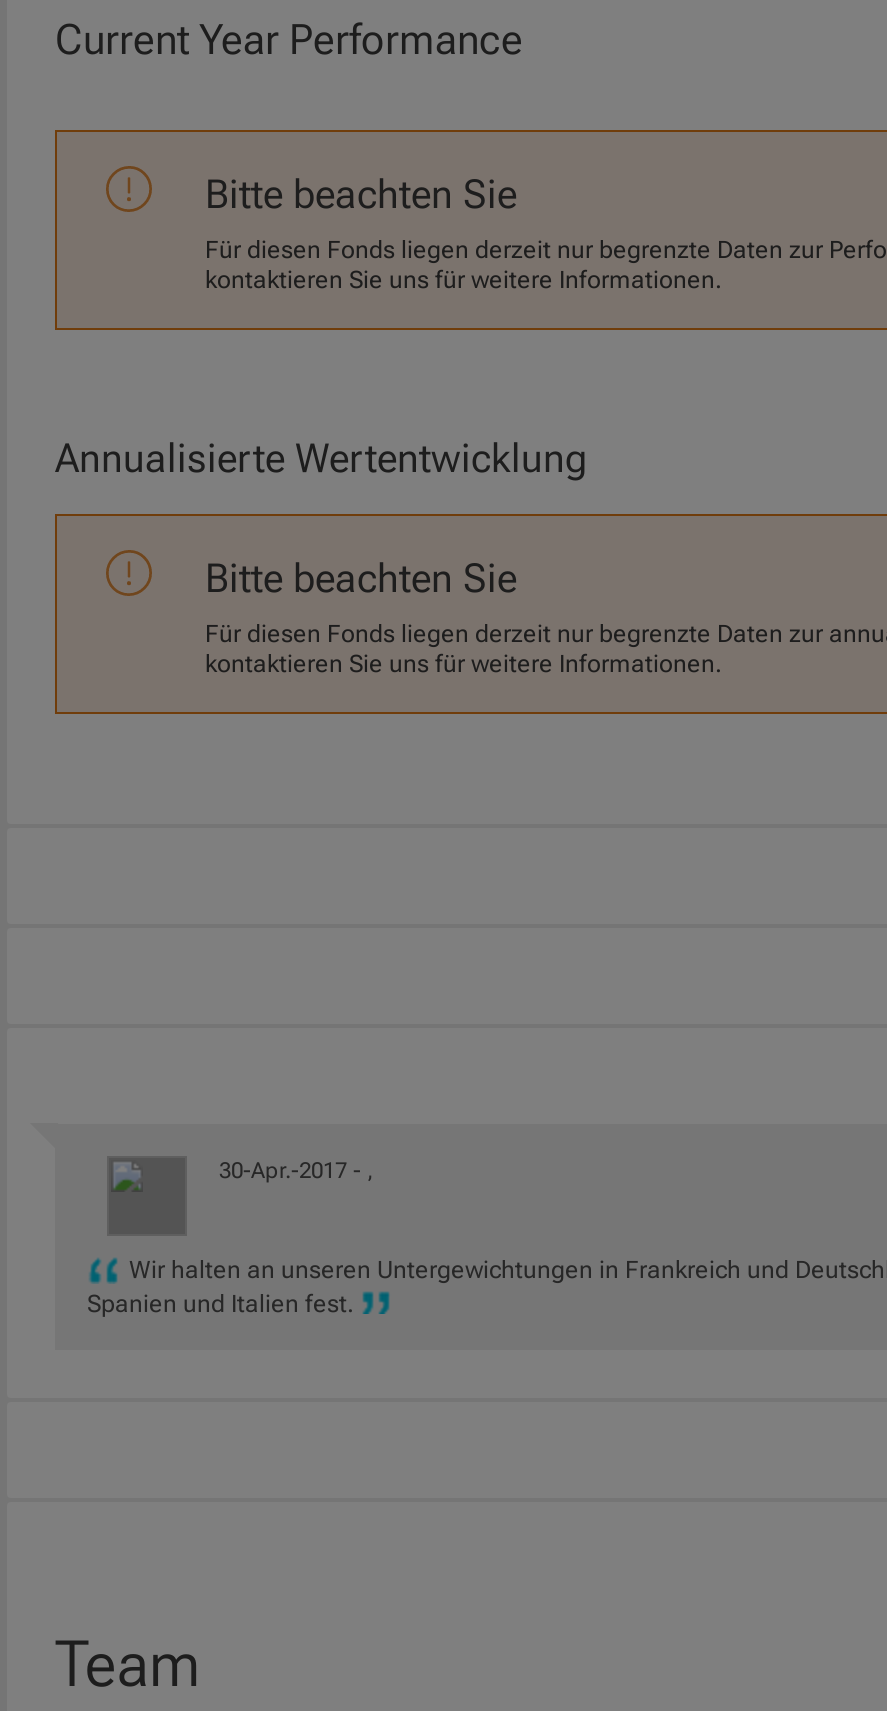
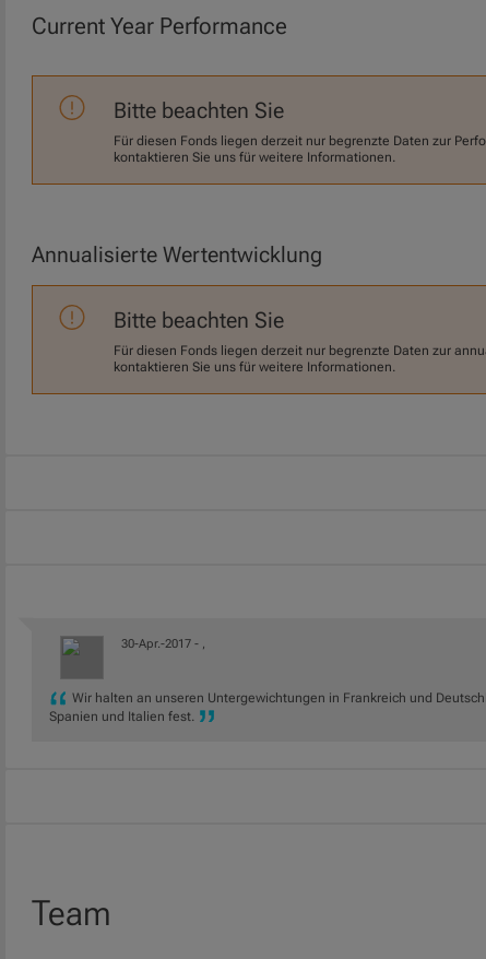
[219,1158,373,1184] 30-Apr.-2017 - , -> [121,637,205,651] 30-Apr.-2017 -,

